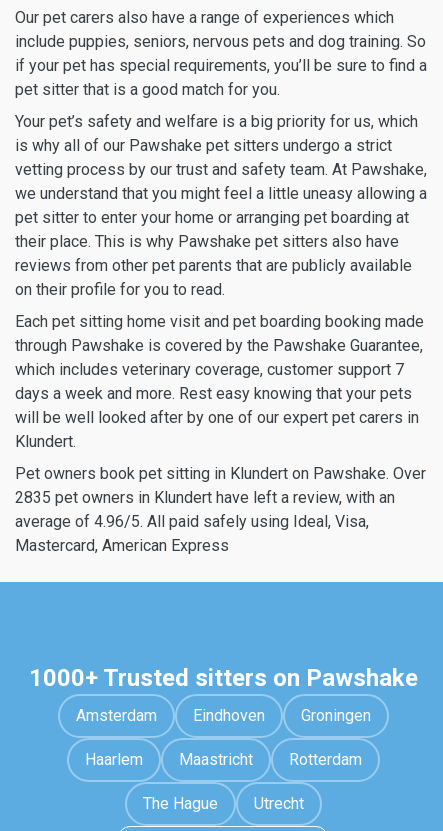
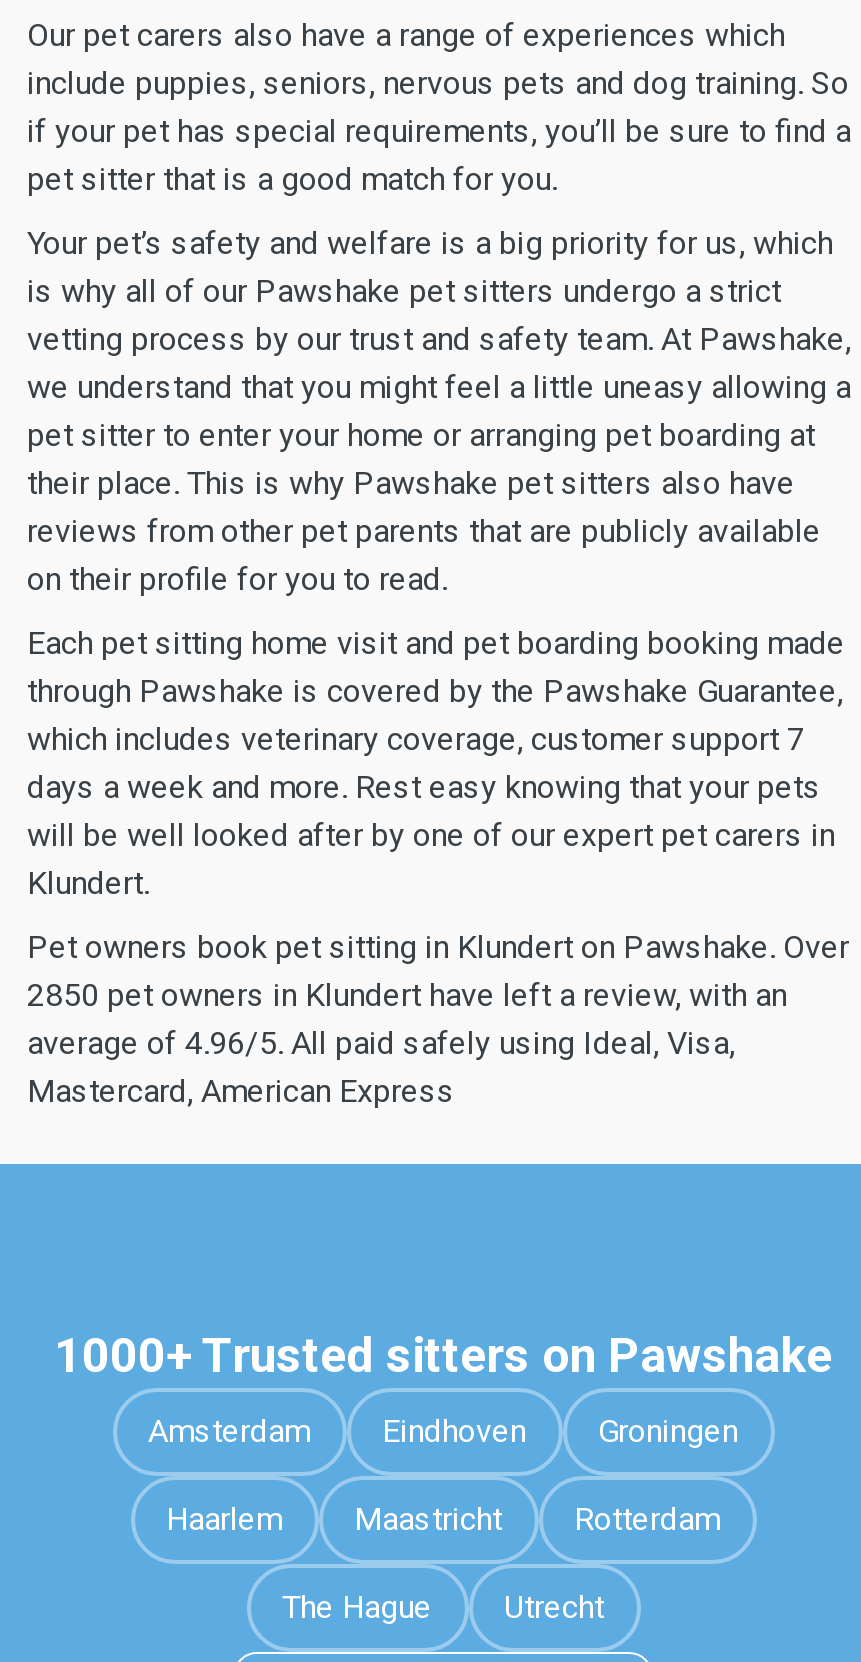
[15,488,395,507] 2835 pet owners in Klundert have left a review, with an -> [27,976,787,1014] 2850 pet owners in Klundert have left a review, with an

